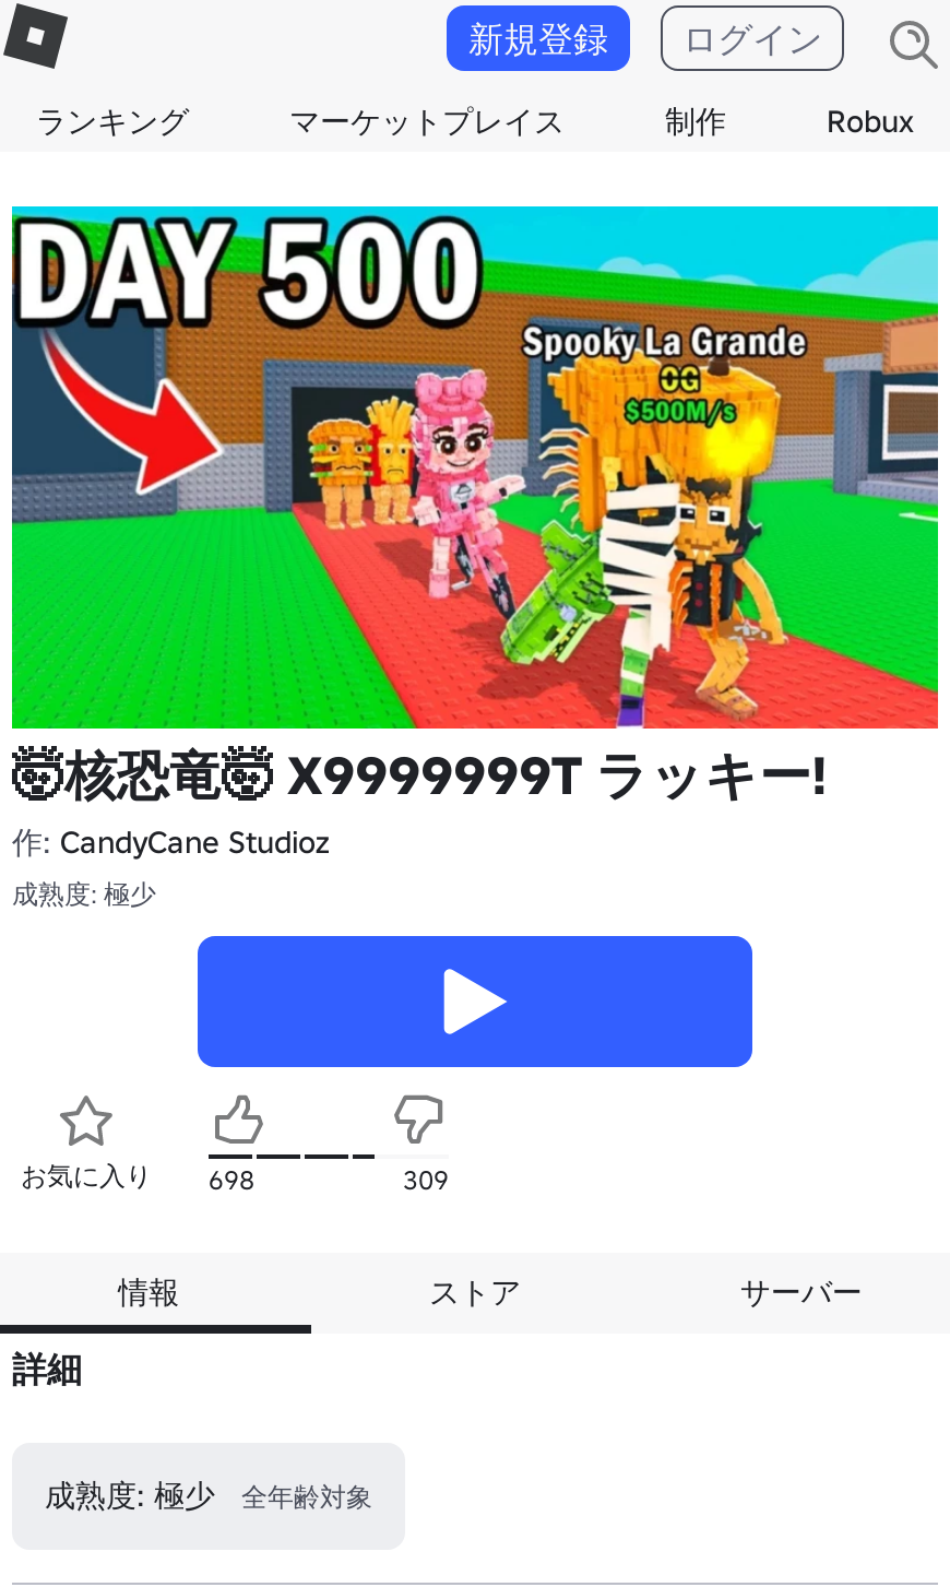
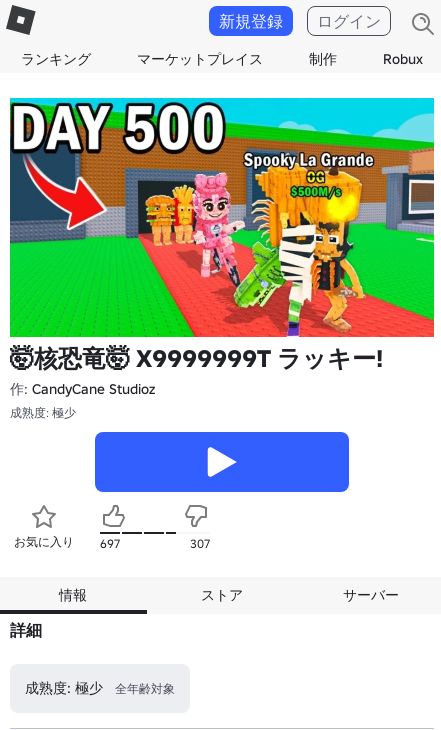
[21,1158,254,1195] お気に入り 698 -> [14,533,120,550] お気に入り 697
[403,1162,449,1195] 309 -> [190,535,210,550] 307

